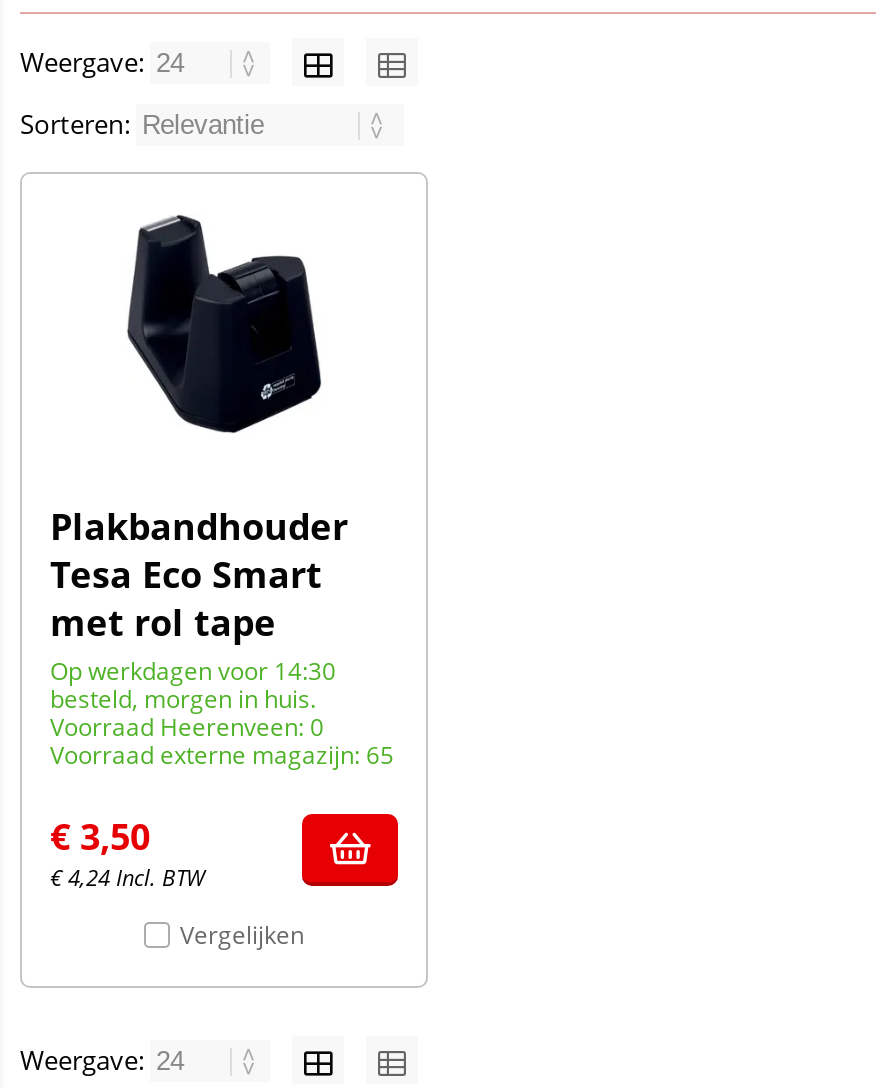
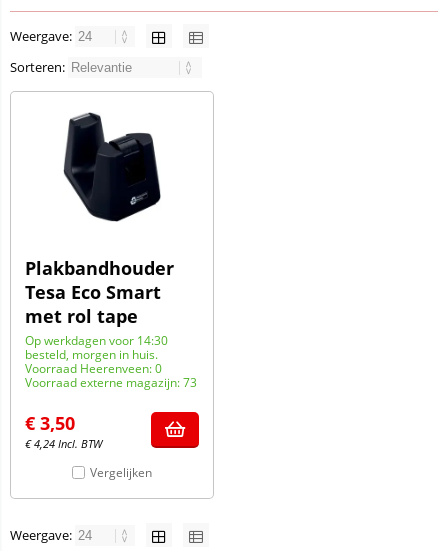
[50,738,394,772] Voorraad externe magazijn: 65 -> [25,374,197,391] Voorraad externe magazijn: 73

